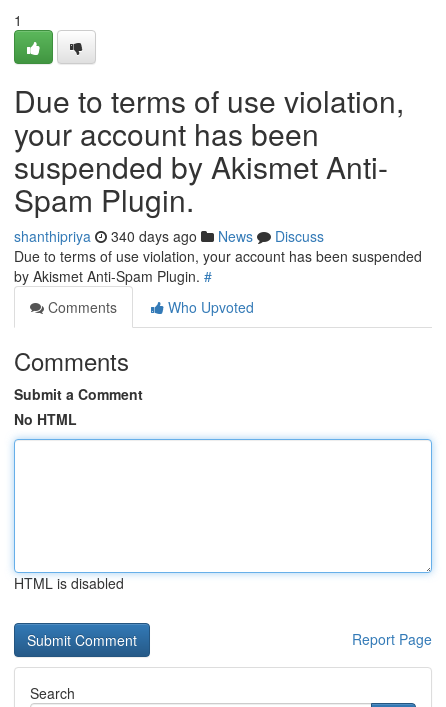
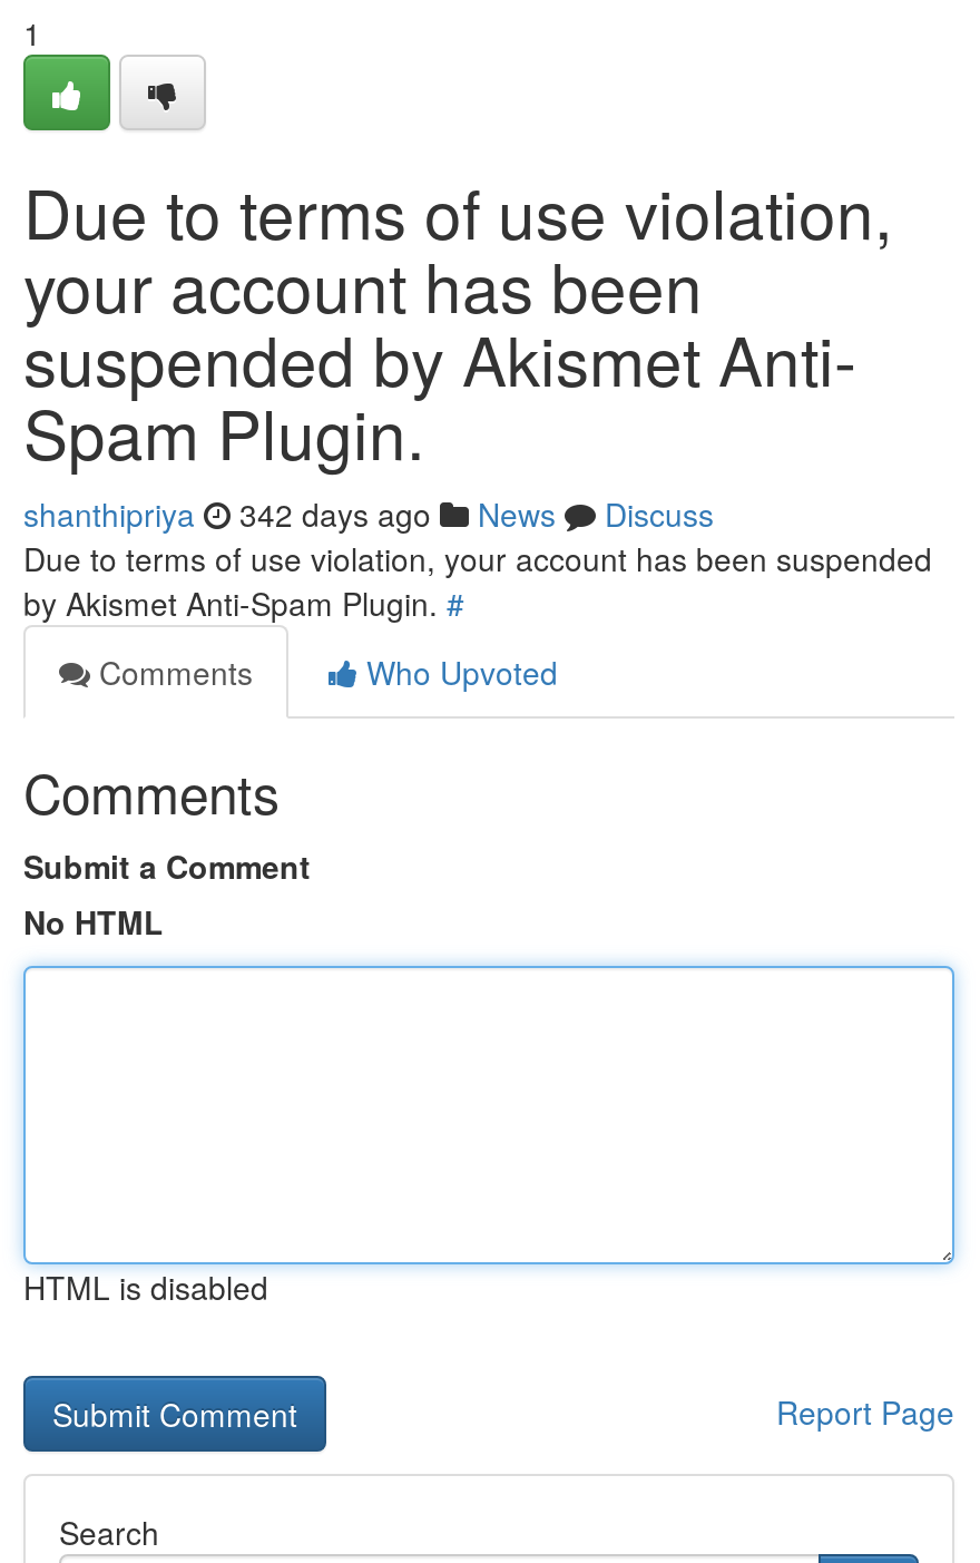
[14,226,324,246] shanthipriya 340 days ago News Discuss -> [23,491,714,536] shanthipriya 342 days ago News Discuss

